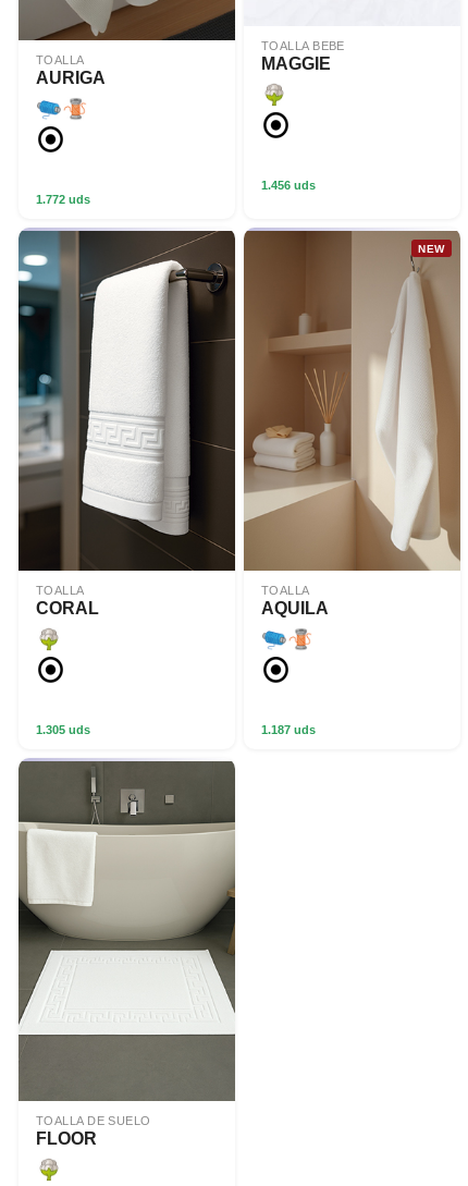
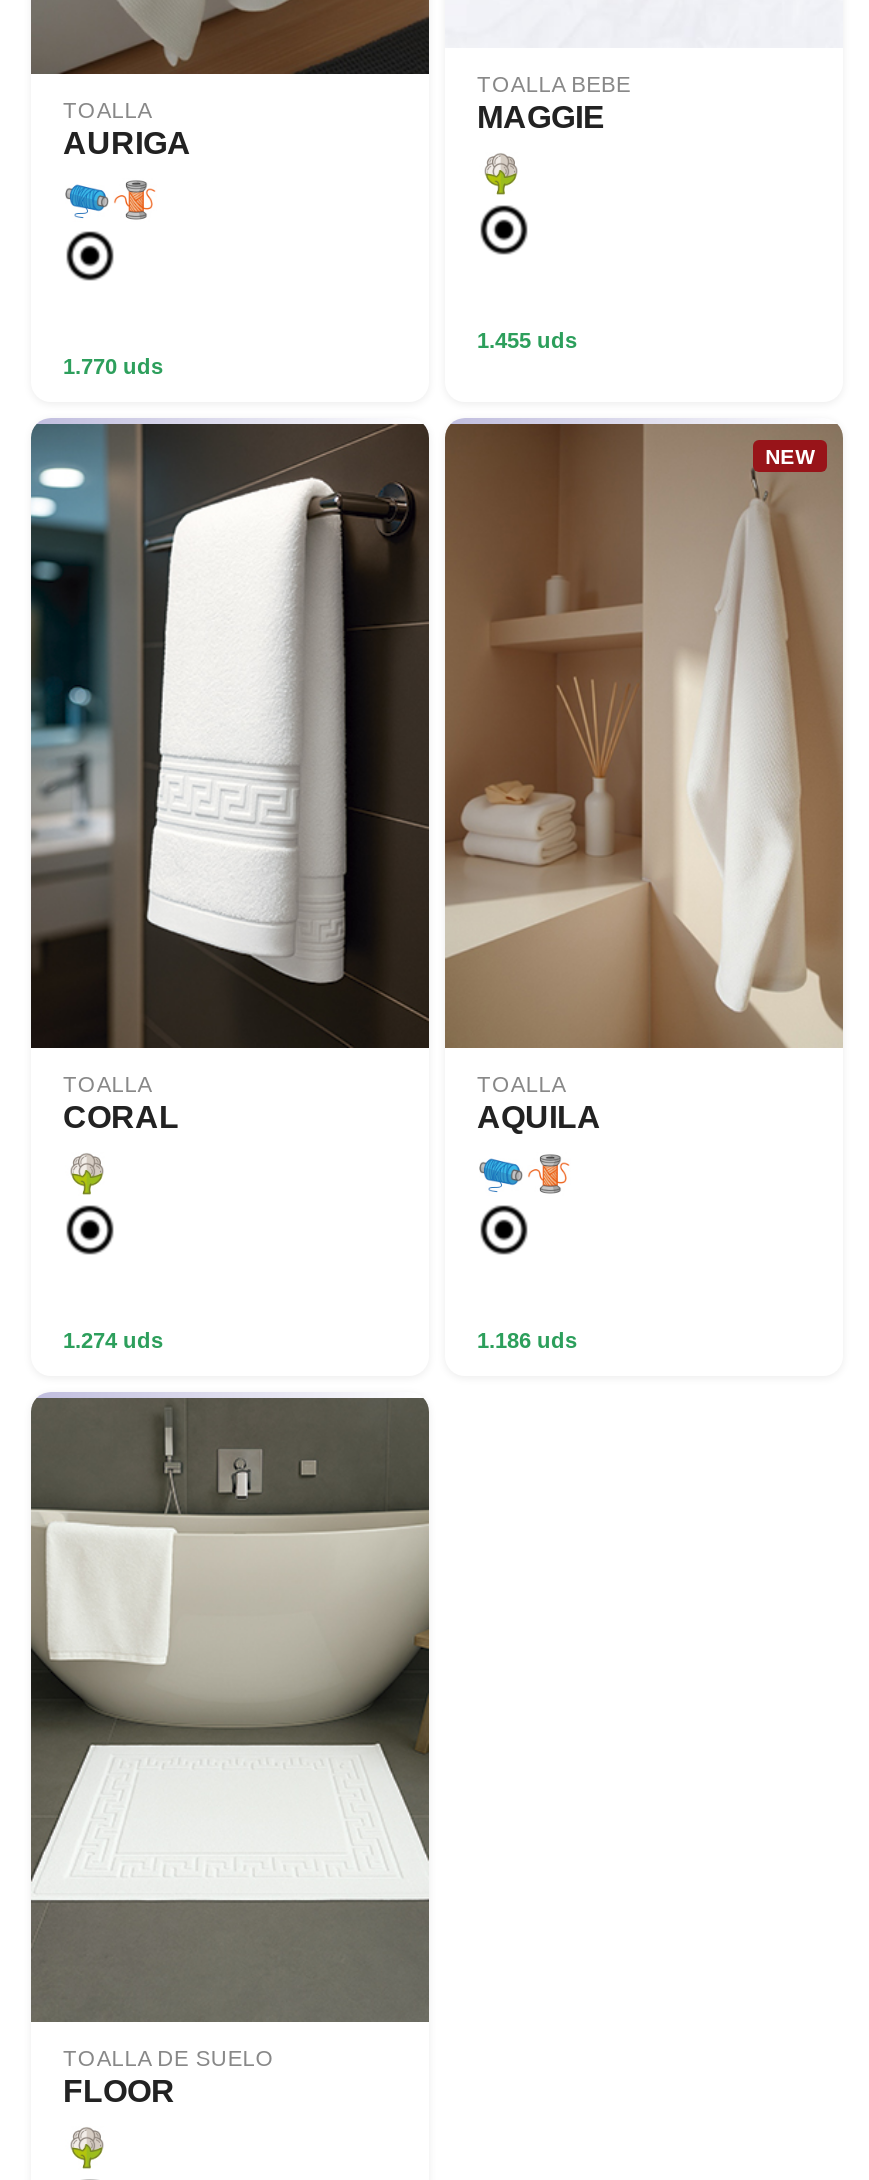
[261,179,316,192] 1.456 uds -> [477,329,577,353] 1.455 uds
[36,193,90,206] 1.772 uds -> [63,354,163,378] 1.770 uds
[36,723,90,736] 1.305 uds -> [63,1328,163,1352] 1.274 uds
[261,723,316,736] 1.187 uds -> [477,1328,577,1352] 1.186 uds

